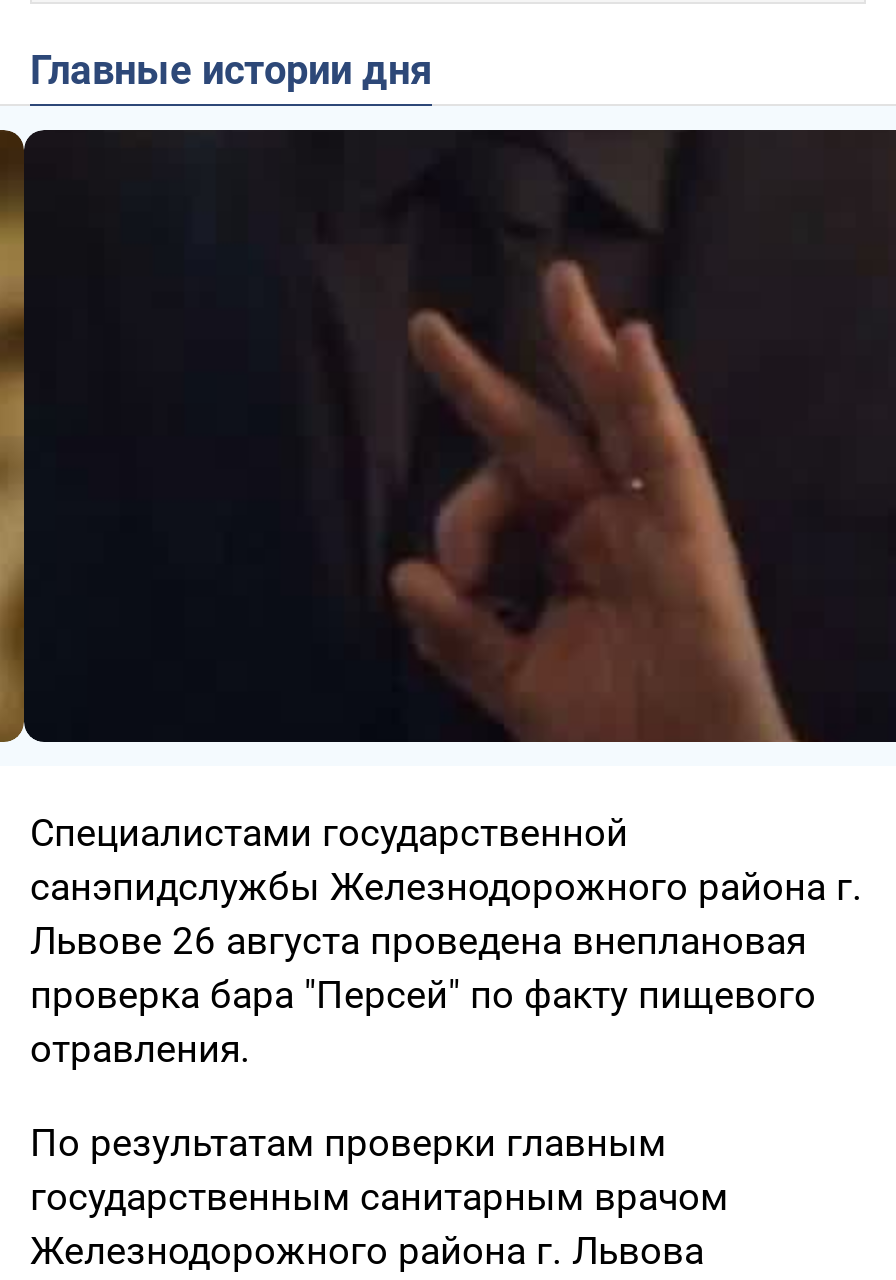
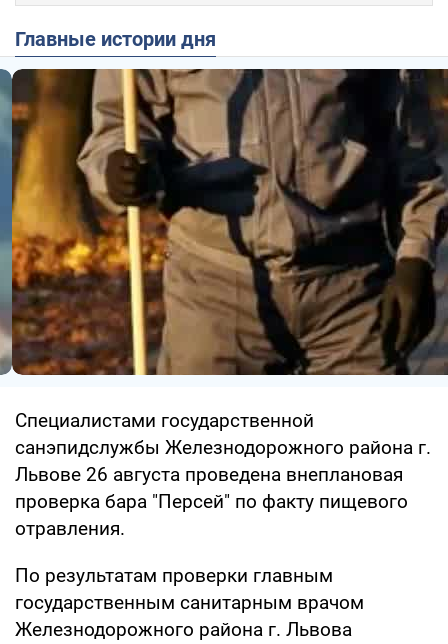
[6,128,890,744] [image] -> [3,68,445,376] [image]

